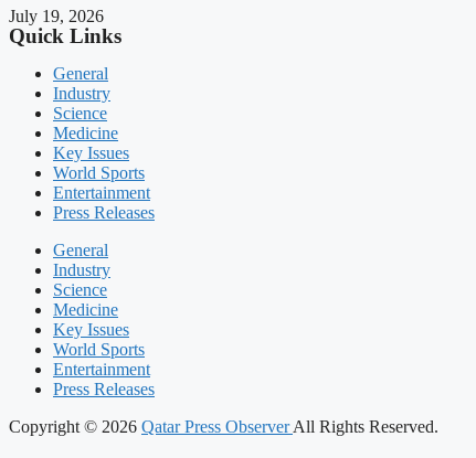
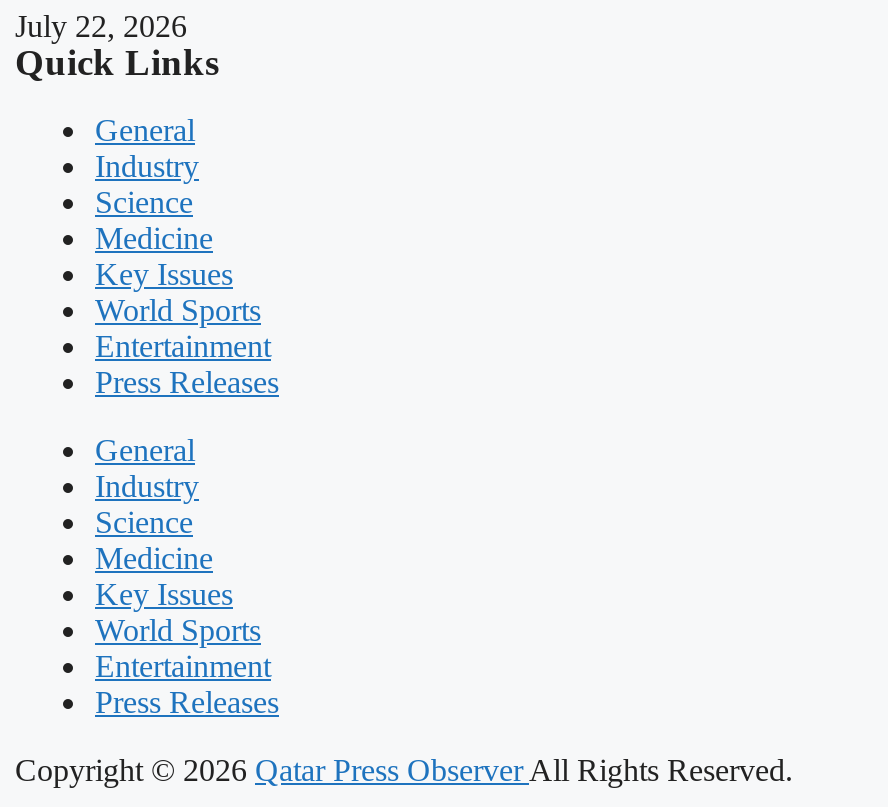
[9,7,104,26] July 19, 2026 -> [15,9,187,43] July 22, 2026

